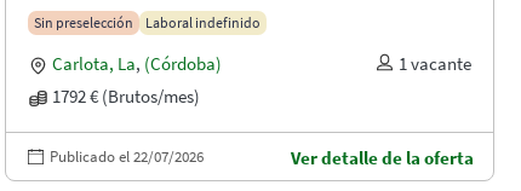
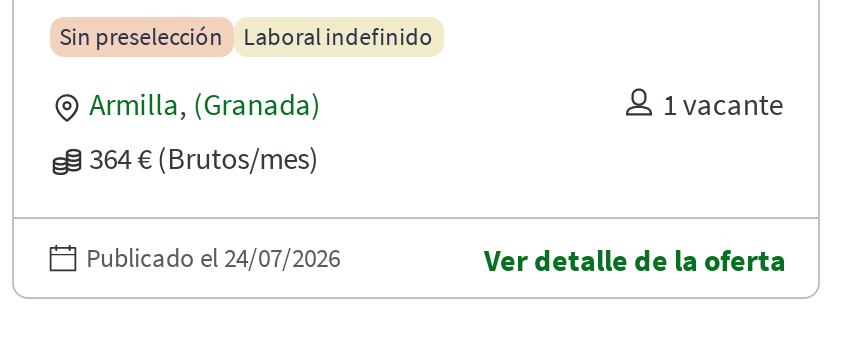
[52,51,221,74] Carlota, La, (Córdoba) -> [89,84,321,122] Armilla, (Granada)
[52,84,199,107] 1792 € (Brutos/mes) -> [89,138,319,176] 364 € (Brutos/mes)
[50,146,204,166] Publicado el 22/07/2026 -> [86,240,340,274] Publicado el 24/07/2026

